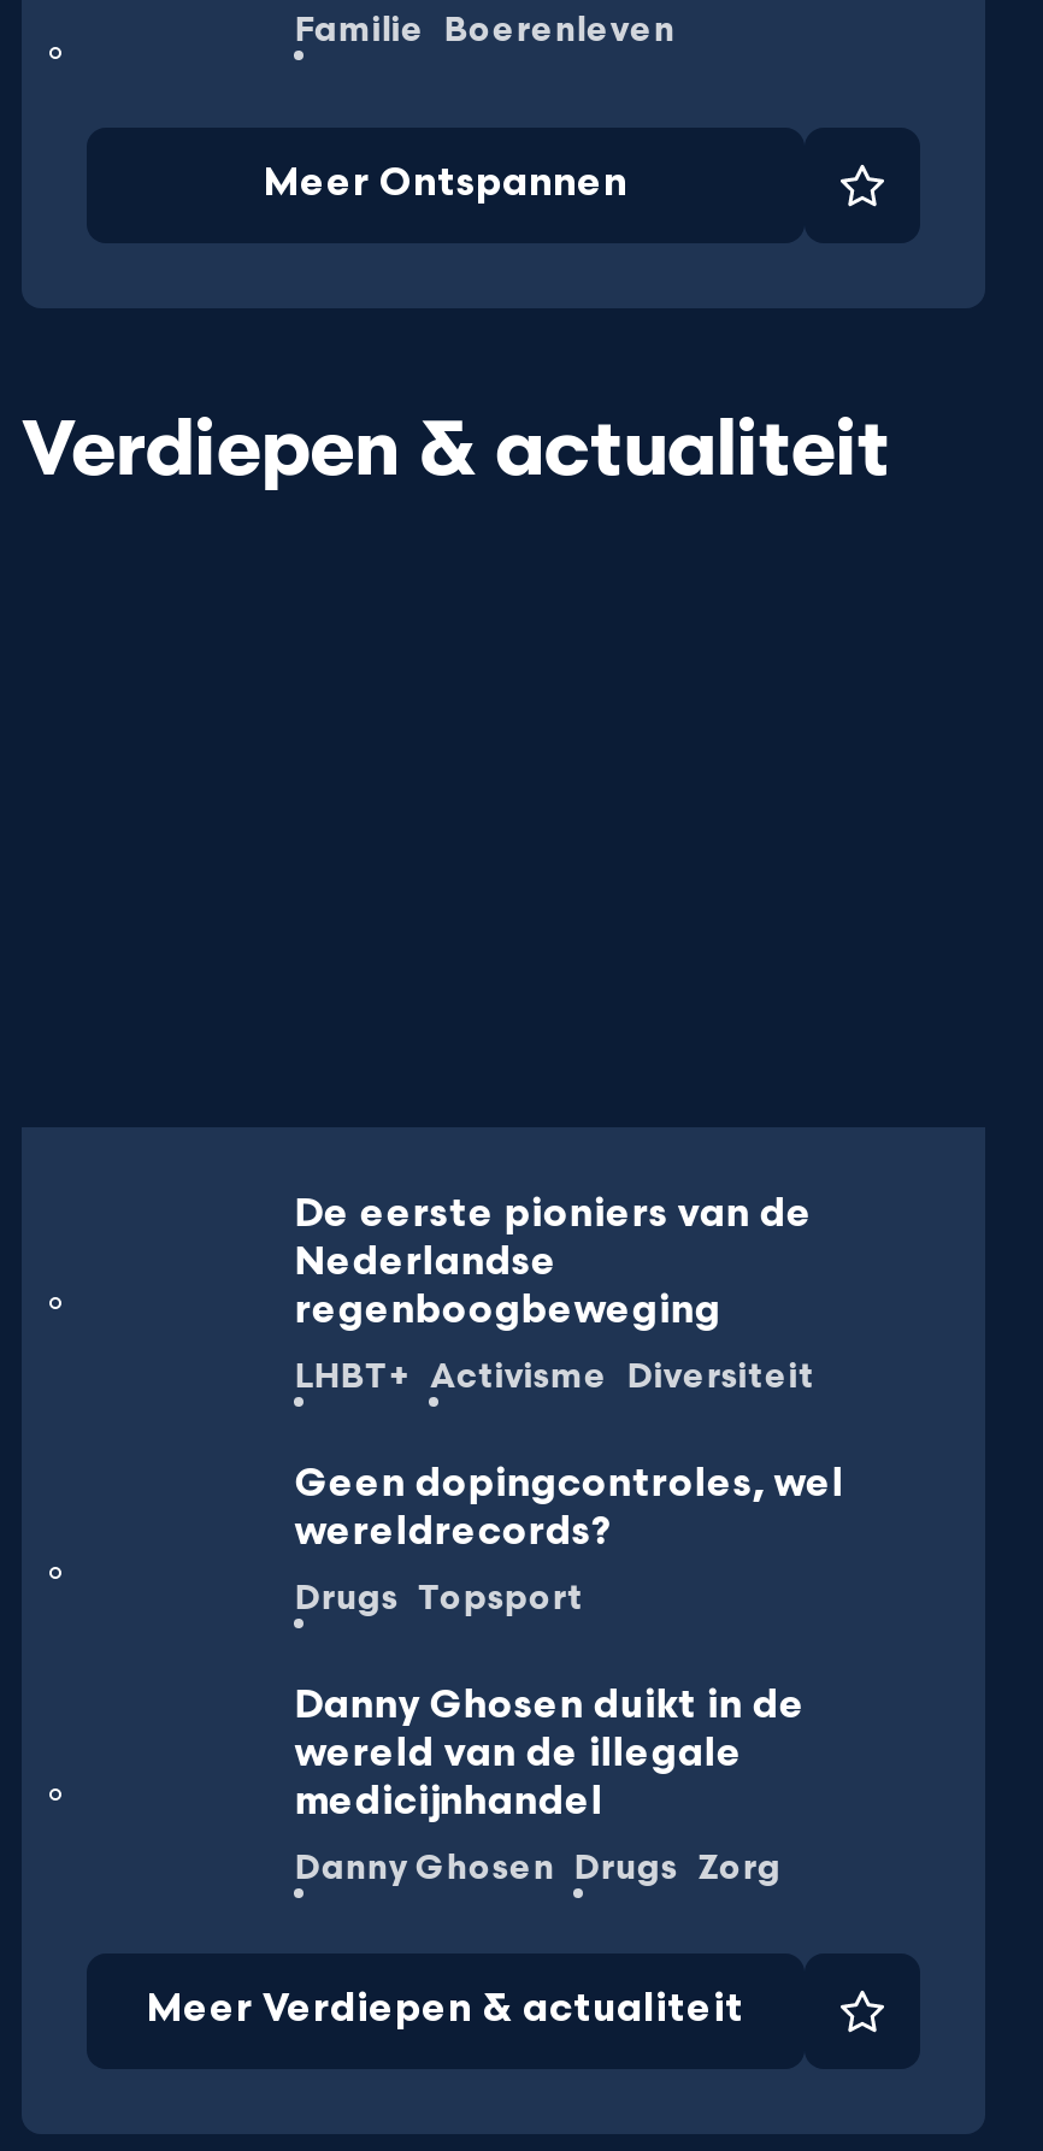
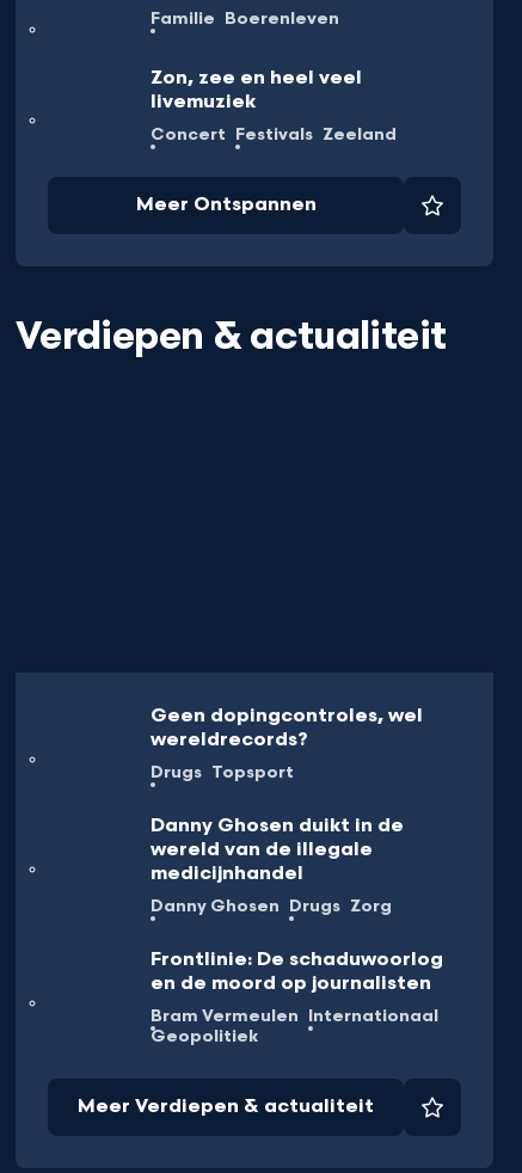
none -> [151,67,397,144] Zon, zee en heel veel | livemuziek | Concert Festivals Zeeland
[295,1193,815,1398] De eerste pioniers van de | Nederlandse | regenboogbeweging | LHBT+ Activisme Diversiteit -> none
moved [295,1463,844,1889] -> [151,705,423,916]: Geen dopingcontroles, wel | wereldrecords? | Drugs Topsport | Danny Ghosen duikt in de | wereld van de illegale | medicijnhandel | Danny Ghosen Drugs Zorg
none -> [151,949,444,1047] Frontlinie: De schaduwoorlog | en de moord op journalisten | Bram Vermeulen Internationaal | Geopolitiek

